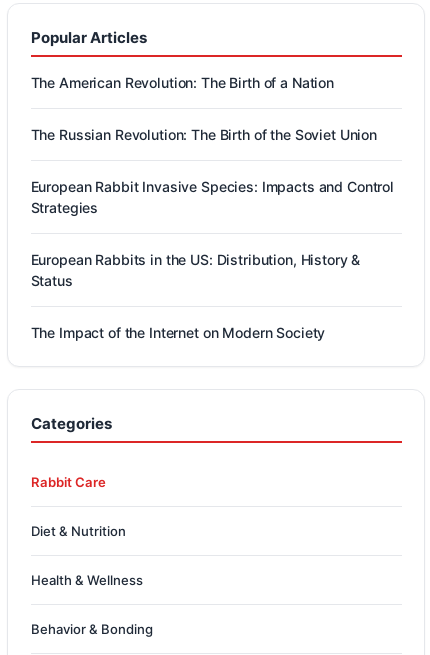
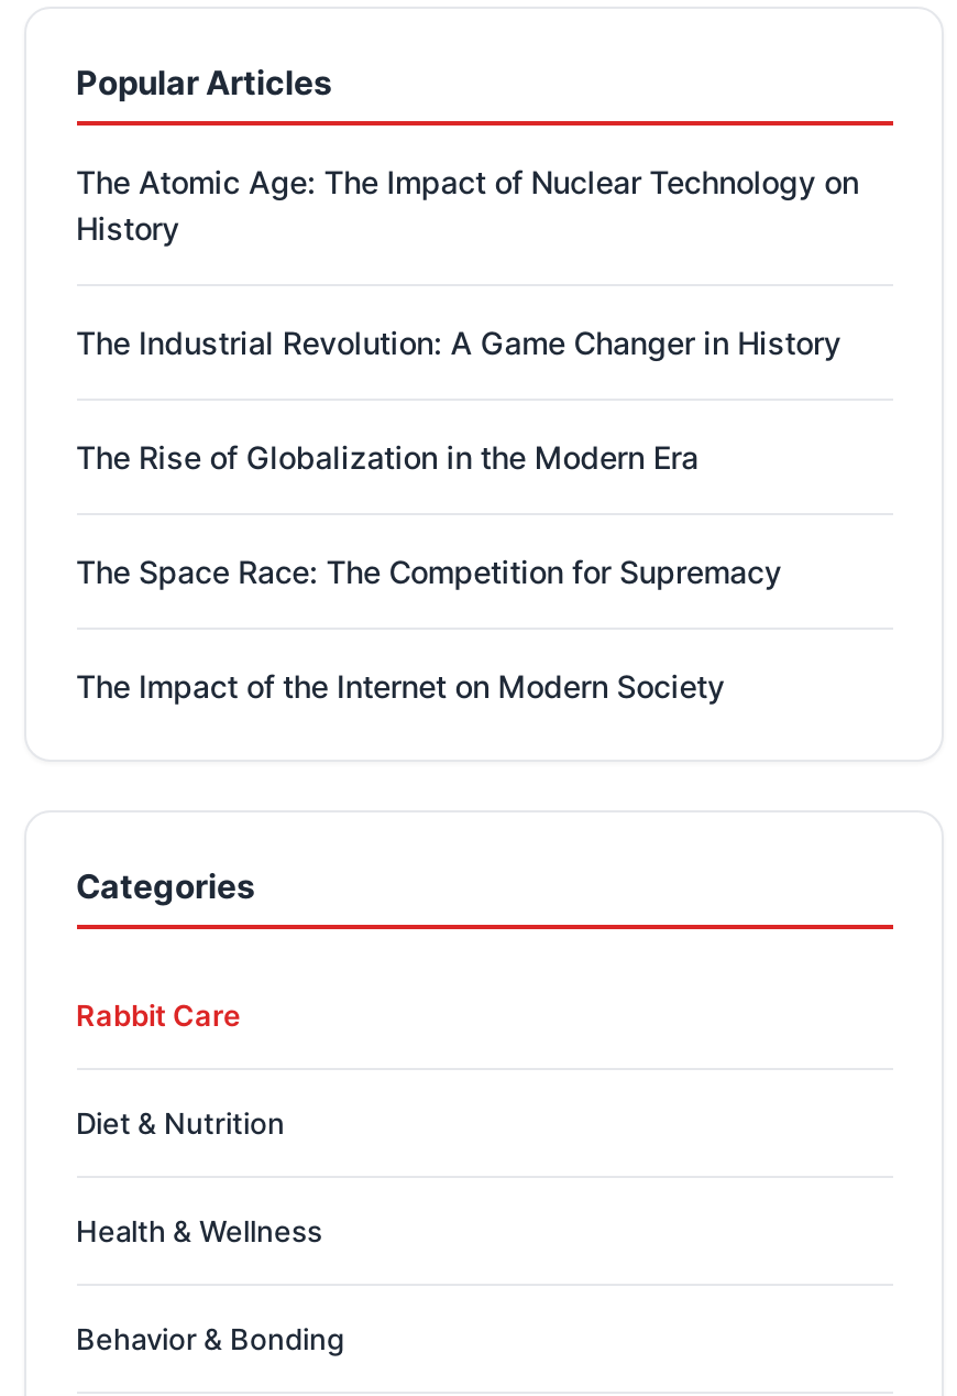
[30,74,334,91] The American Revolution: The Birth of a Nation -> [76,163,859,247] The Atomic Age: The Impact of Nuclear Technology on | History
[30,126,377,143] The Russian Revolution: The Birth of the Soviet Union -> [76,324,841,362] The Industrial Revolution: A Game Changer in History
[30,178,394,216] European Rabbit Invasive Species: Impacts and Control | Strategies -> [76,439,698,476] The Rise of Globalization in the Modern Era
[30,251,360,289] European Rabbits in the US: Distribution, History & | Status -> [76,553,781,591] The Space Race: The Competition for Supremacy

